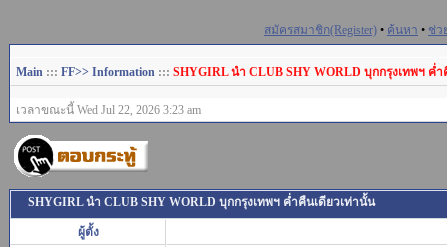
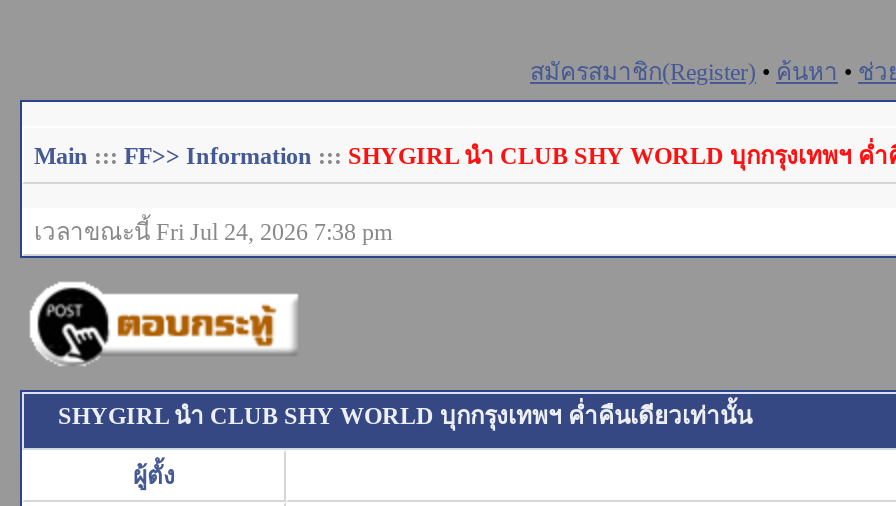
[16,103,201,117] เวลาขณะนี้ Wed Jul 22, 2026 3:23 am -> [34,218,392,246] เวลาขณะนี้ Fri Jul 24, 2026 7:38 pm

